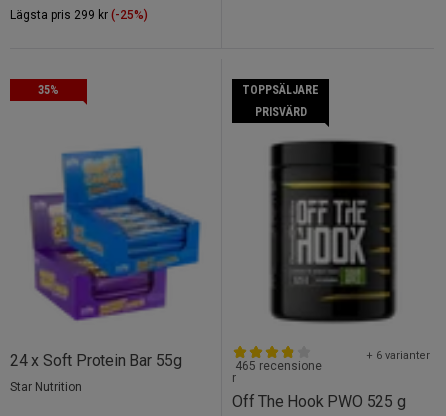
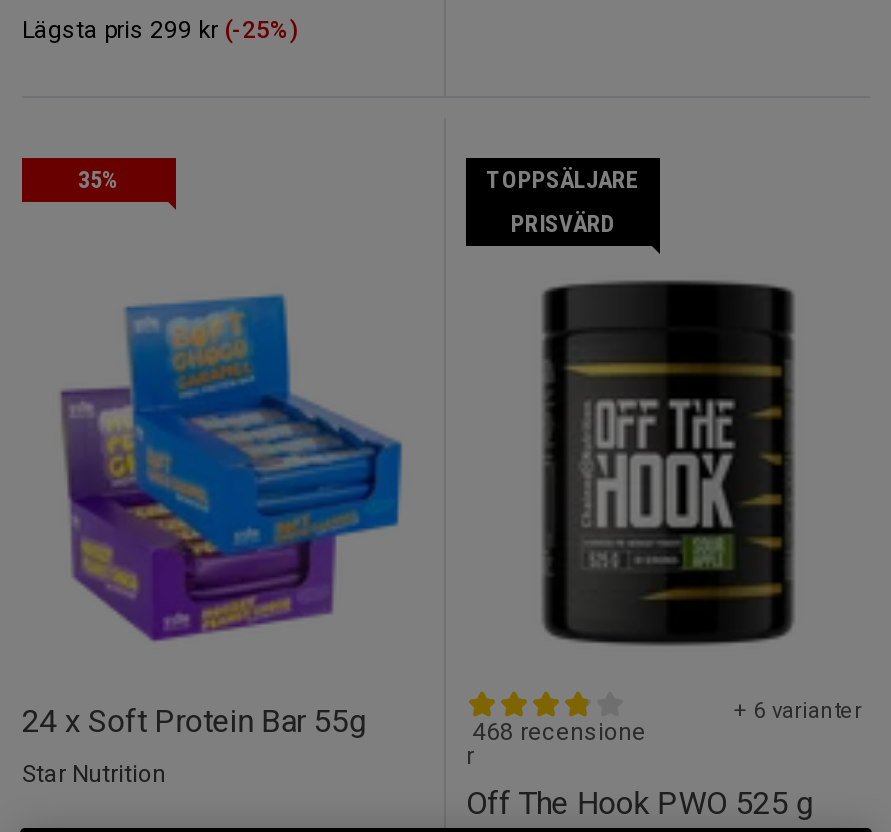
[235,359,322,373] 465 recensione -> [472,718,646,746] 468 recensione

